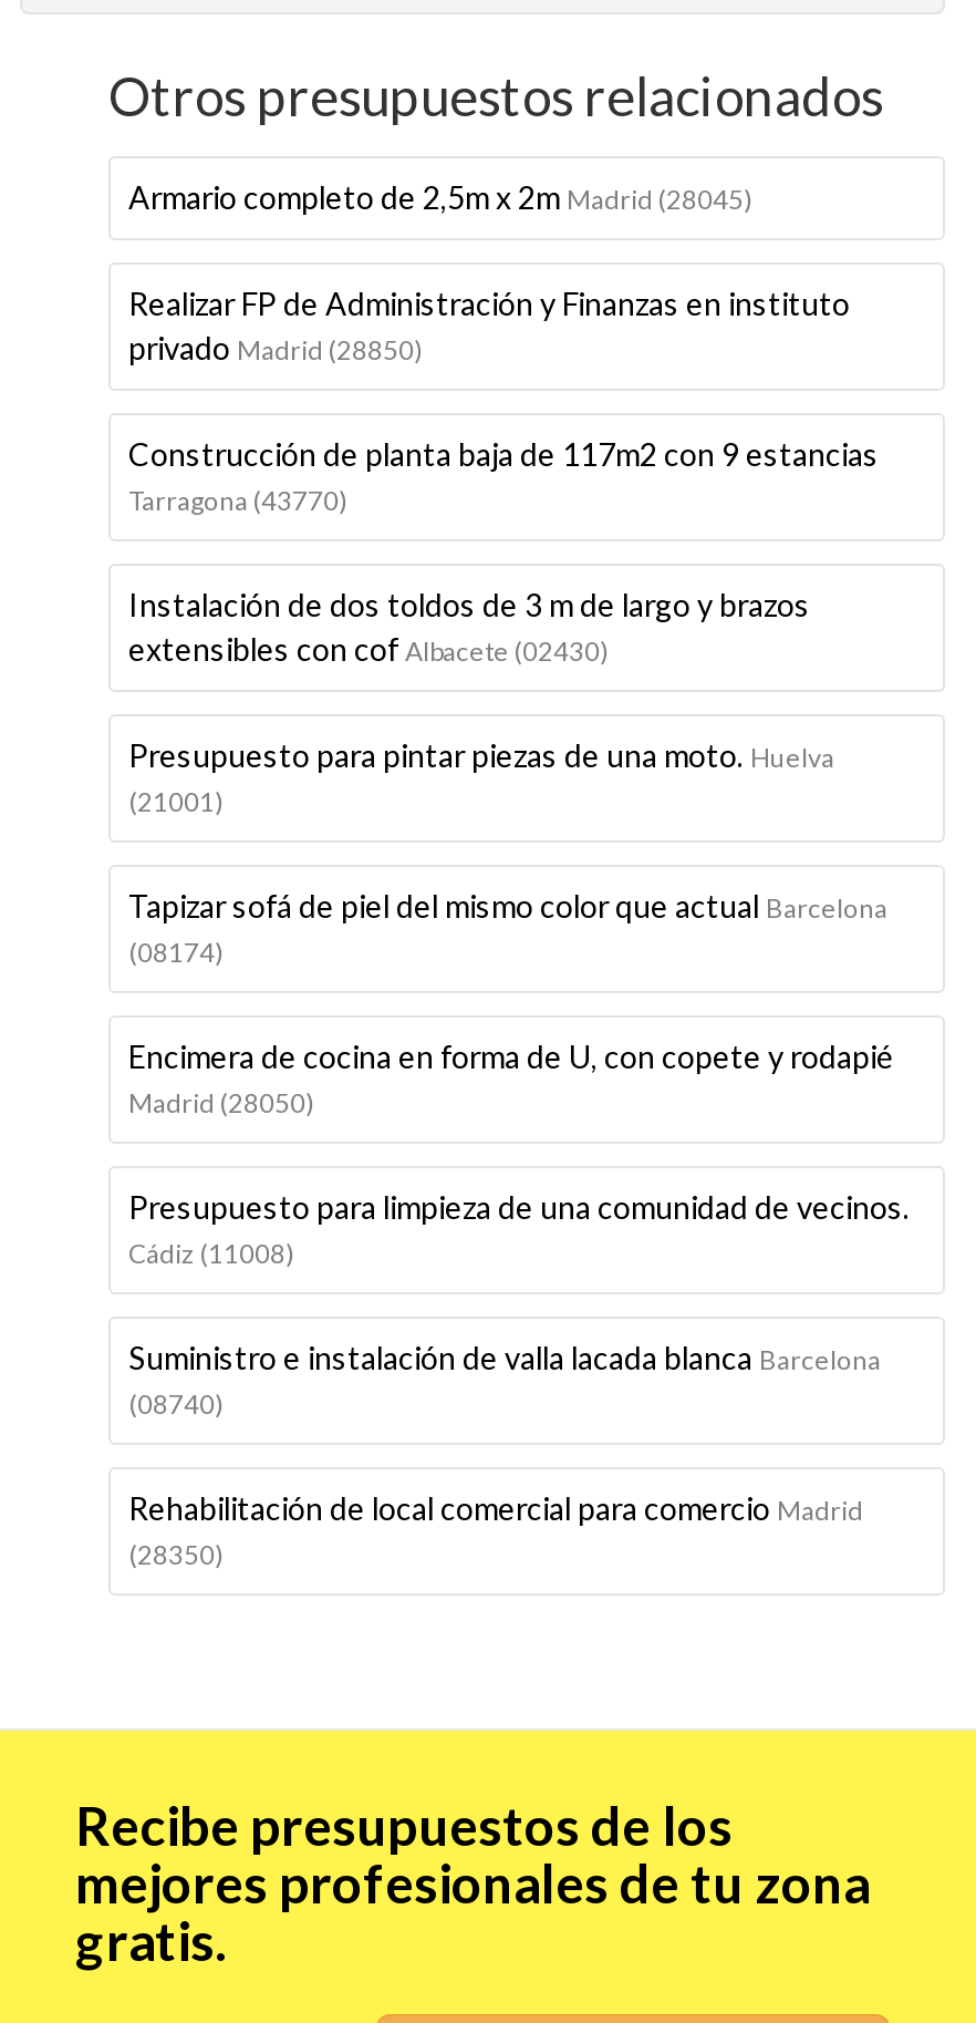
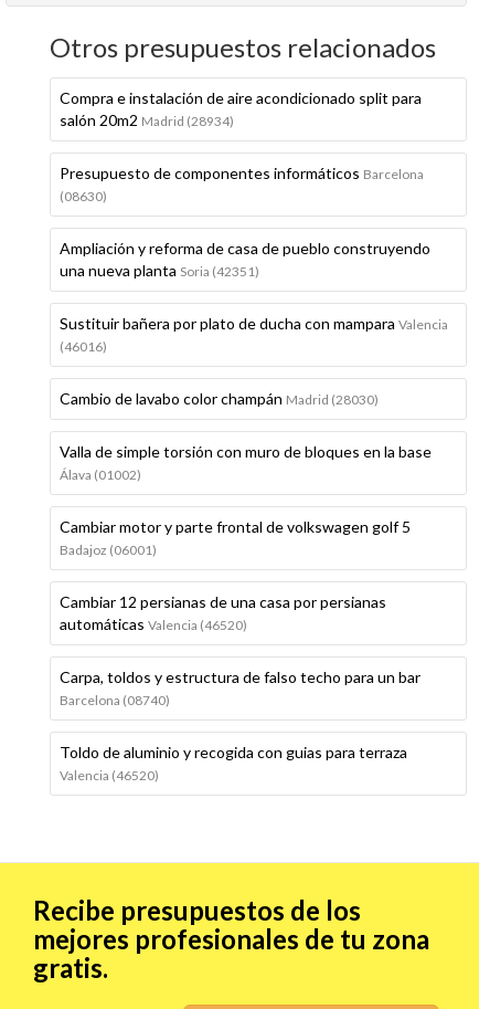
[128,178,752,216] Armario completo de 2,5m x 2m Madrid (28045) -> [60,88,422,129] Compra e instalación de aire acondicionado split para | salón 20m2 Madrid (28934)
[128,285,850,367] Realizar FP de Administración y Finanzas en instituto | privado Madrid (28850) -> [60,164,424,204] Presupuesto de componentes informáticos Barcelona | (08630)
[128,435,879,517] Construcción de planta baja de 117m2 con 9 estancias | Tarragona (43770) -> [60,239,430,280] Ampliación y reforma de casa de pueblo construyendo | una nueva planta Soria (42351)
[128,586,810,668] Instalación de dos toldos de 3 m de largo y brazos | extensibles con cof Albacete (02430) -> [60,314,448,355] Sustituir bañera por plato de ducha con mampara Valencia | (46016)
[128,736,834,818] Presupuesto para pintar piezas de una moto. Huelva | (21001) -> [60,389,379,408] Cambio de lavabo color champán Madrid (28030)
[128,887,887,969] Tapizar sofá de piel del mismo color que actual Barcelona | (08174) -> [60,442,432,483] Valla de simple torsión con muro de bloques en la base | Álava (01002)
[128,1038,894,1119] Encimera de cocina en forma de U, con copete y rodapié | Madrid (28050) -> [60,517,411,558] Cambiar motor y parte frontal de volkswagen golf 5 | Badajoz (06001)
[128,1188,910,1270] Presupuesto para limpieza de una comunidad de vecinos. | Cádiz (11008) -> [60,592,386,633] Cambiar 12 persianas de una casa por persianas | automáticas Valencia (46520)
[128,1339,881,1421] Suministro e instalación de valla lacada blanca Barcelona | (08740) -> [60,668,421,708] Carpa, toldos y estructura de falso techo para un bar | Barcelona (08740)
[128,1489,863,1571] Rehabilitación de local comercial para comercio Madrid | (28350) -> [60,743,407,784] Toldo de aluminio y recogida con guias para terraza | Valencia (46520)

